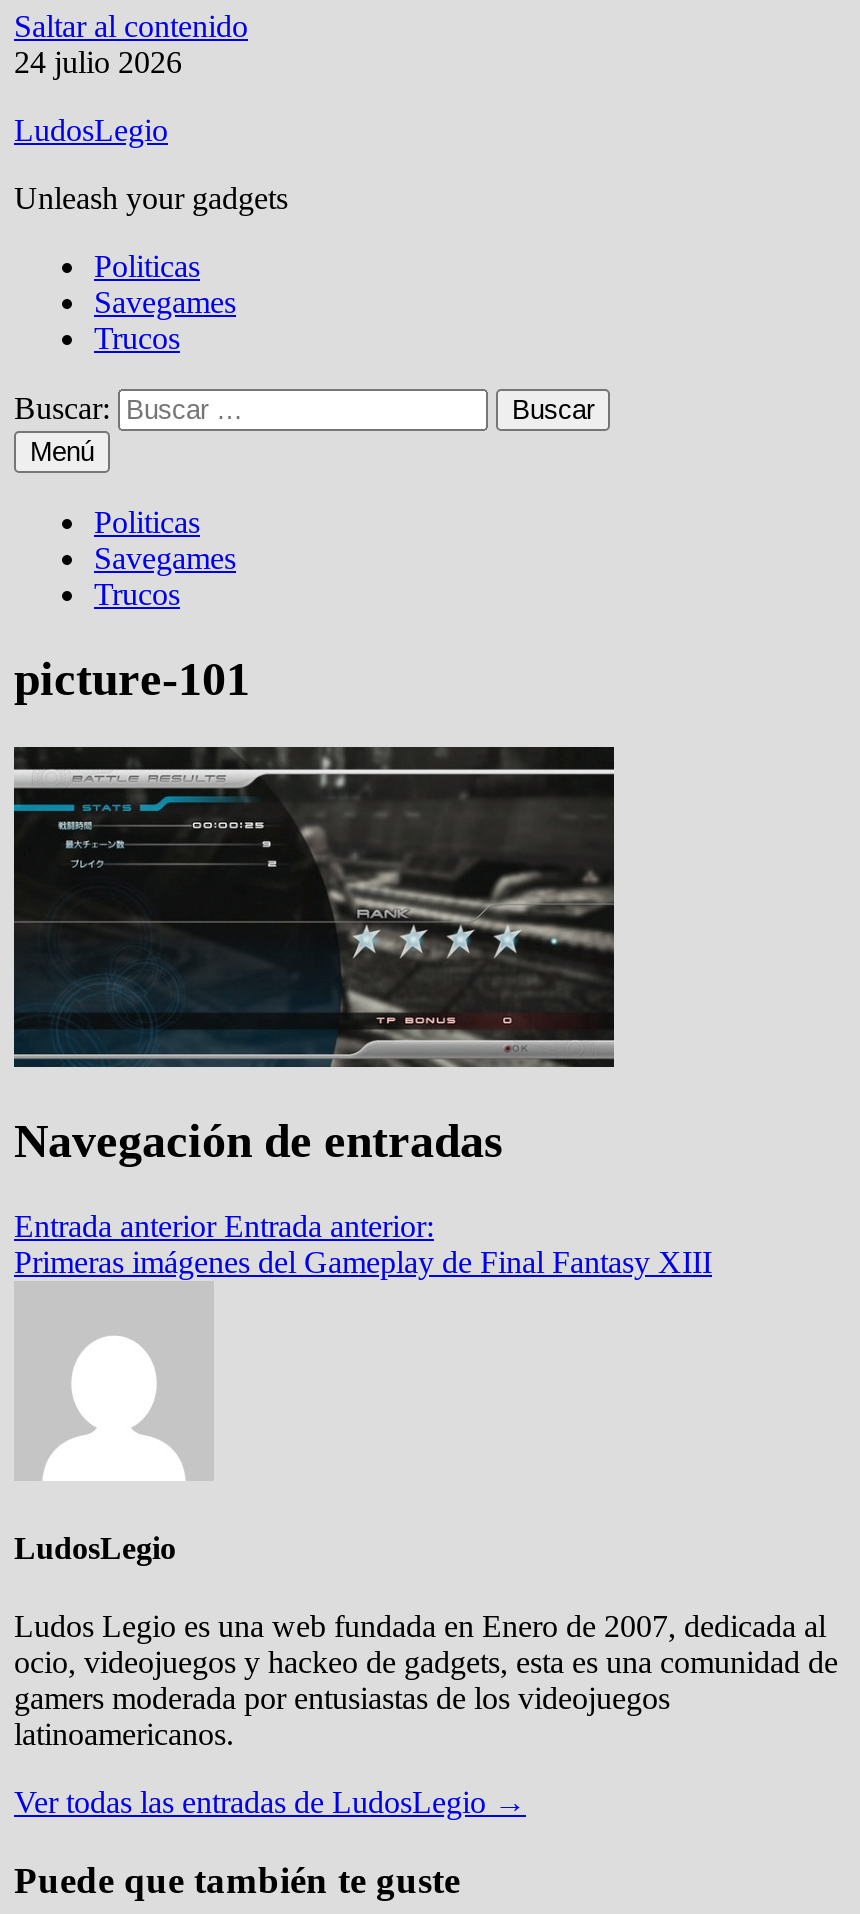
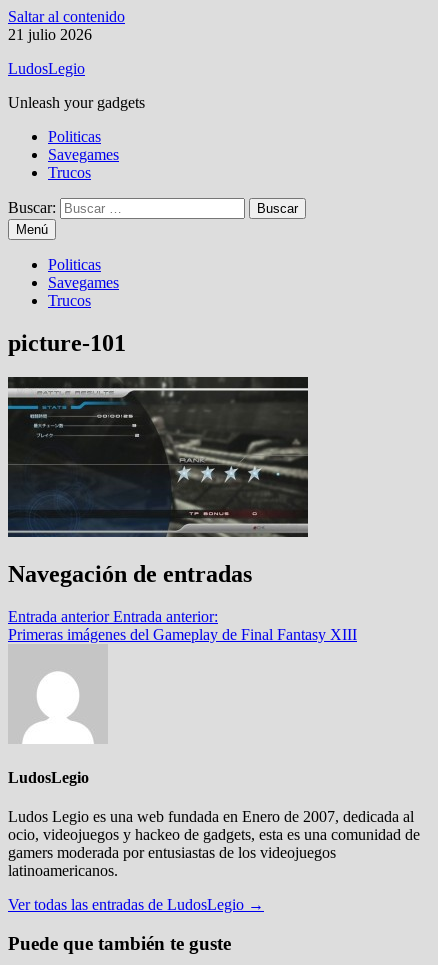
[14,45,182,79] 24 julio 2026 -> [8,26,92,43] 21 julio 2026

